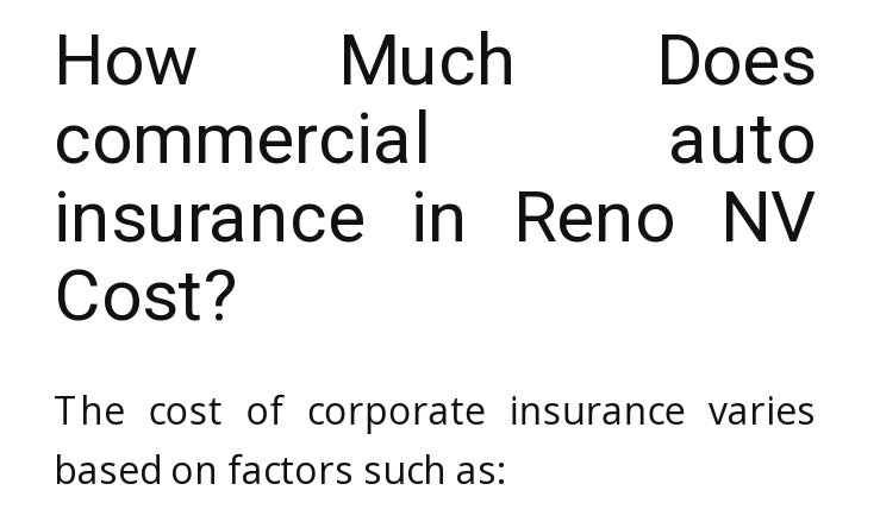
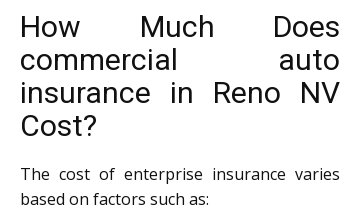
[54,384,816,436] The cost of corporate insurance varies -> [20,163,340,185] The cost of enterprise insurance varies

